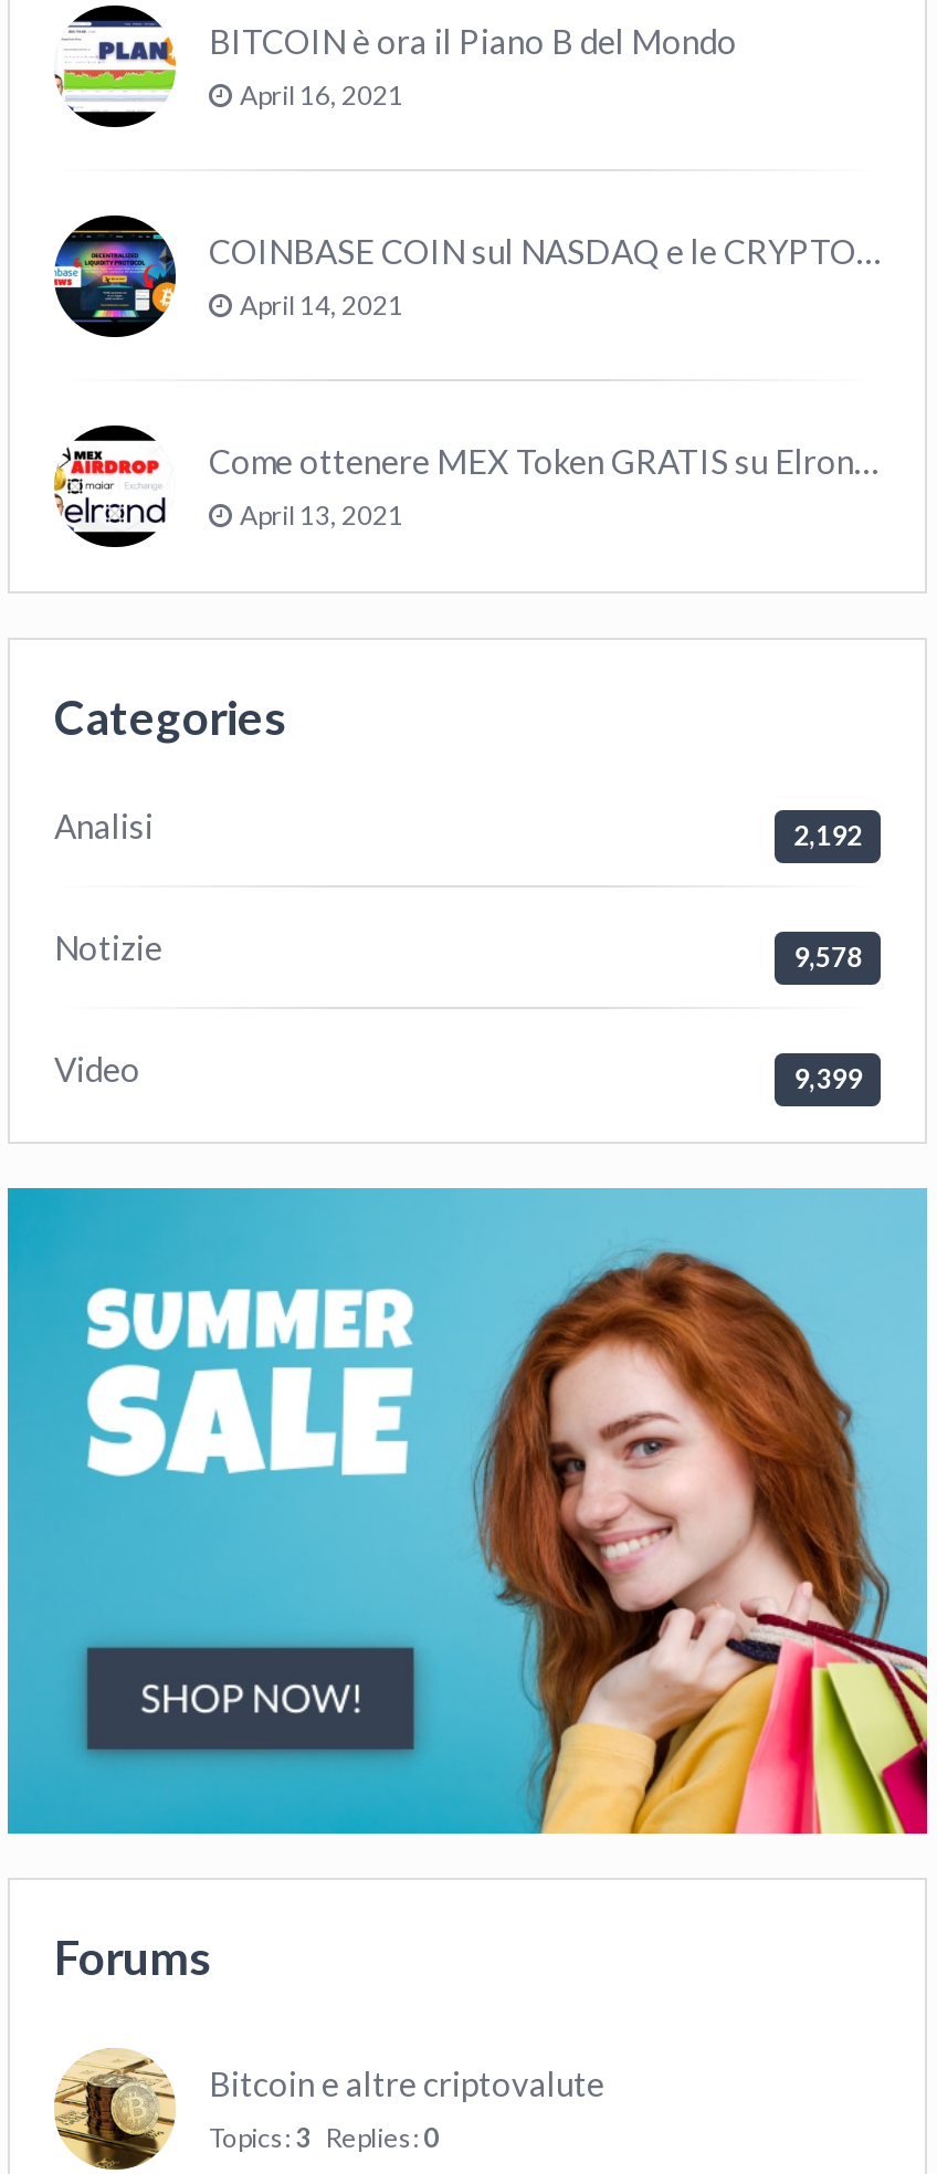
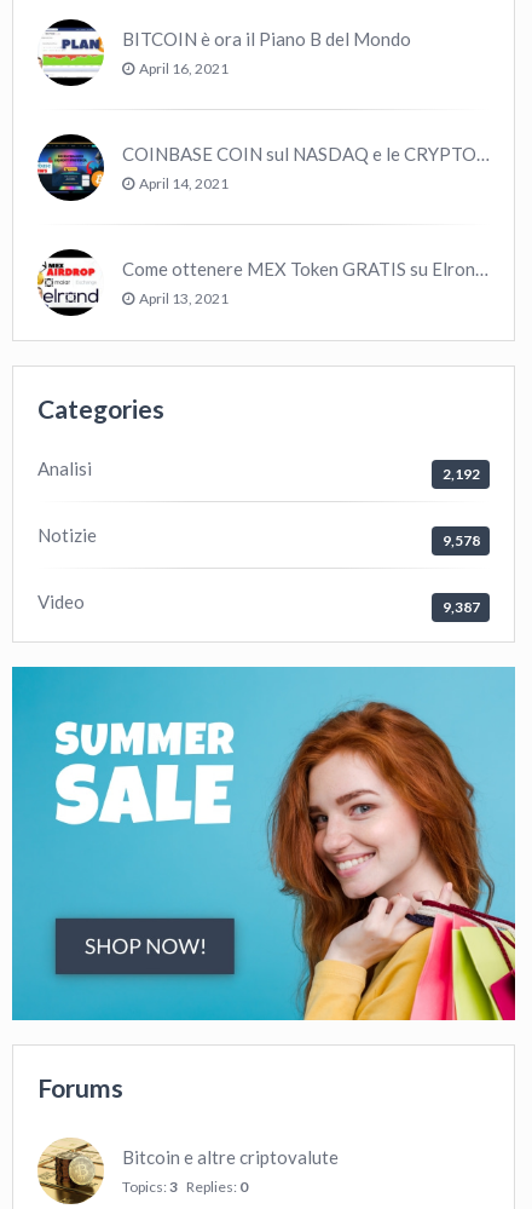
[794,1062,862,1095] 9,399 -> [442,598,480,616] 9,387

